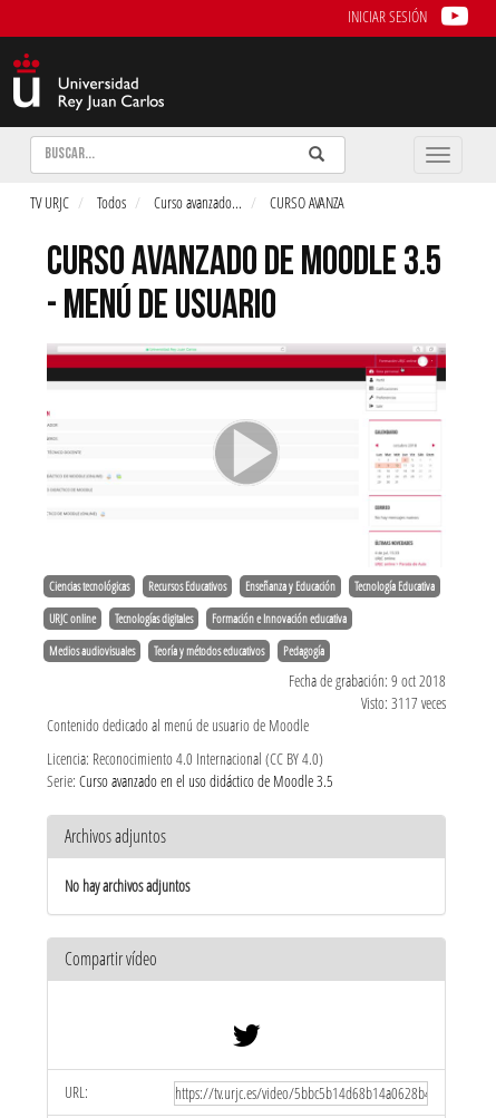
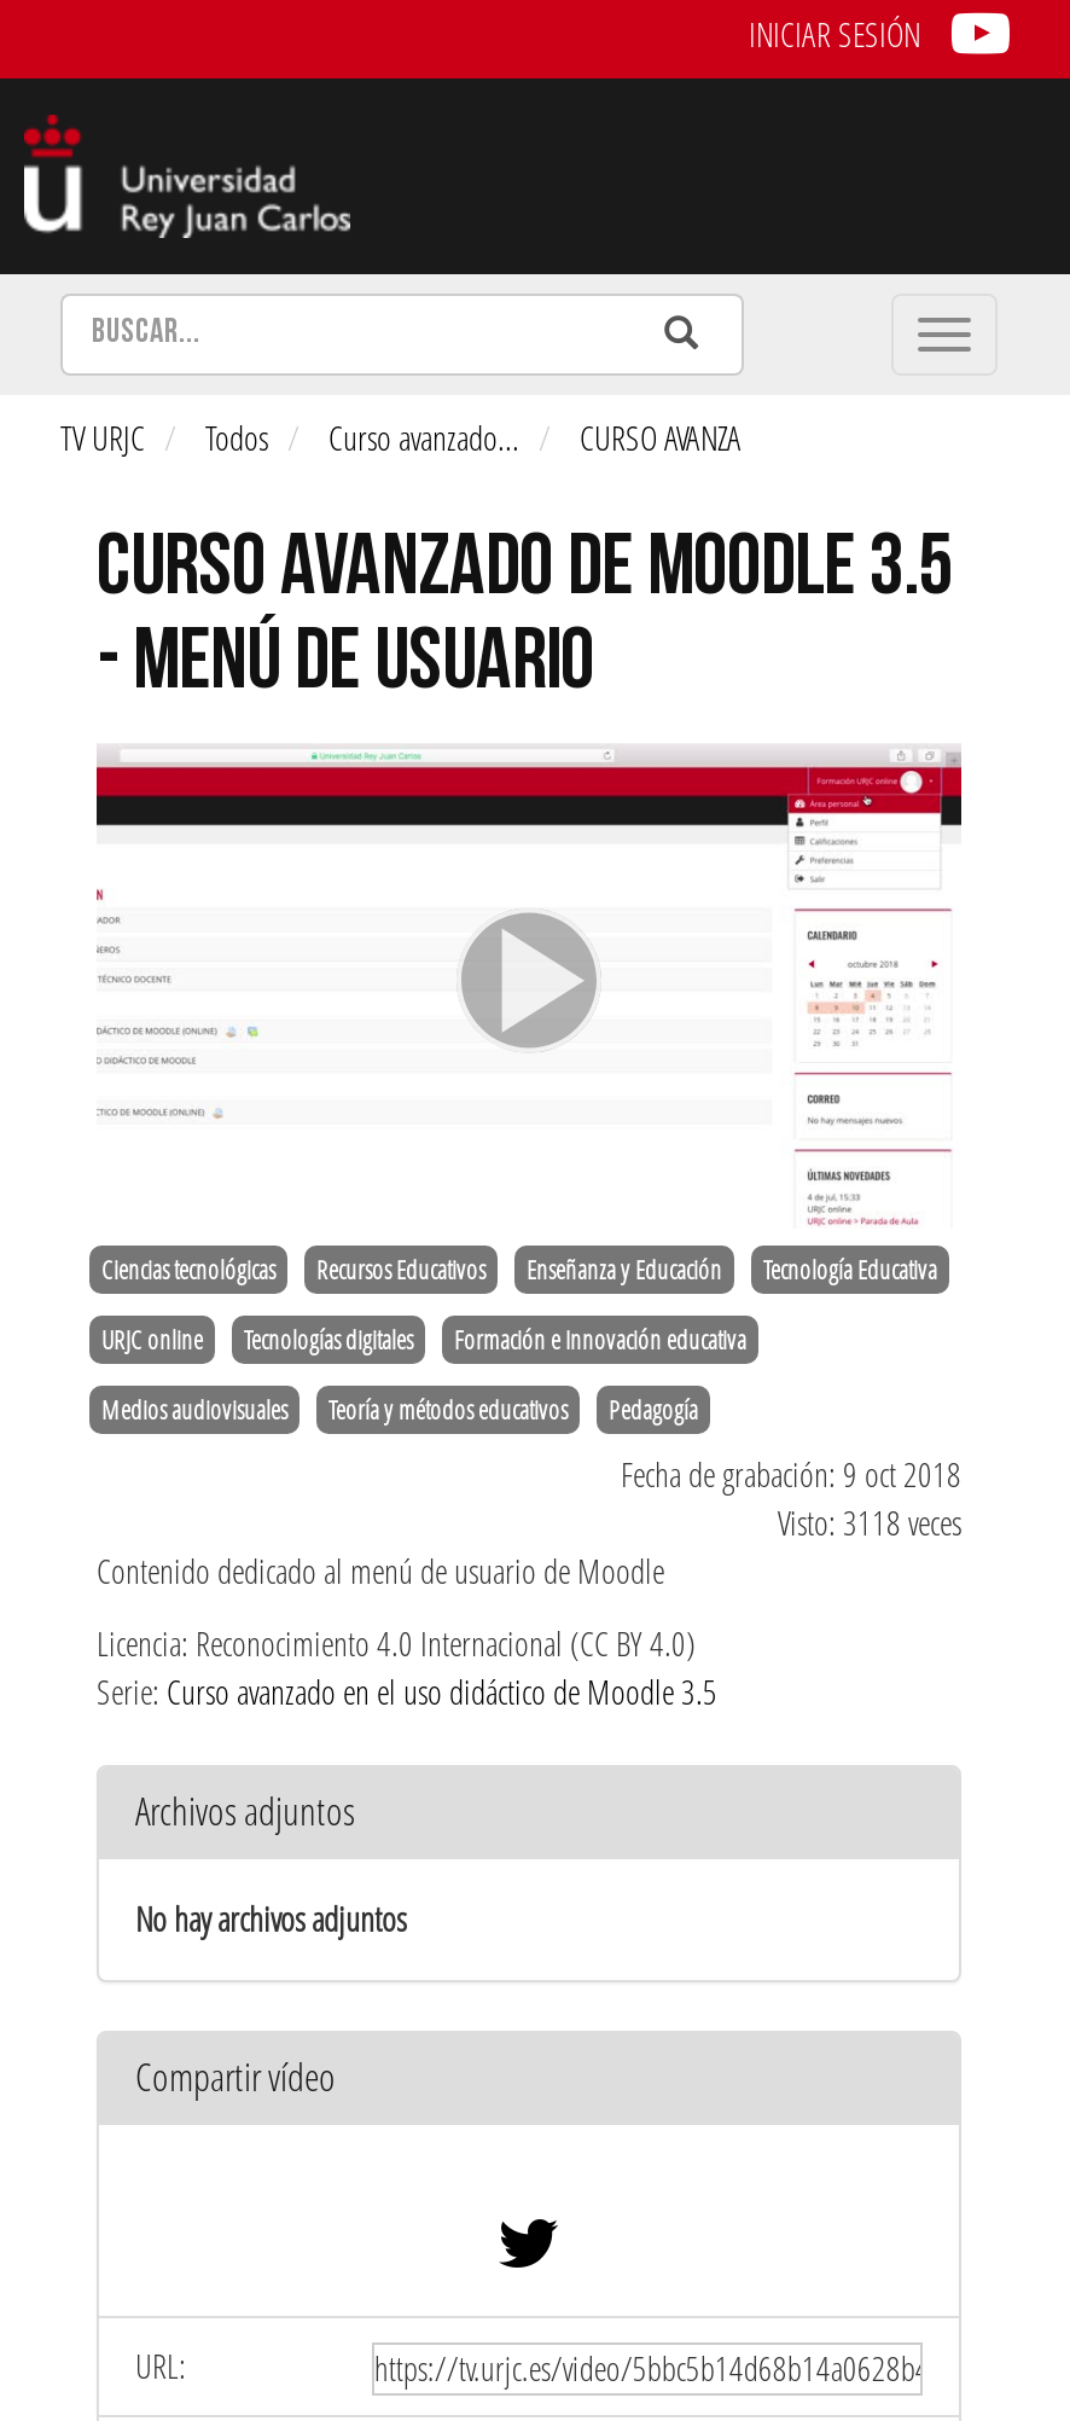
[361,693,446,714] Visto: 3117 veces -> [778,1500,961,1546] Visto: 3118 veces

